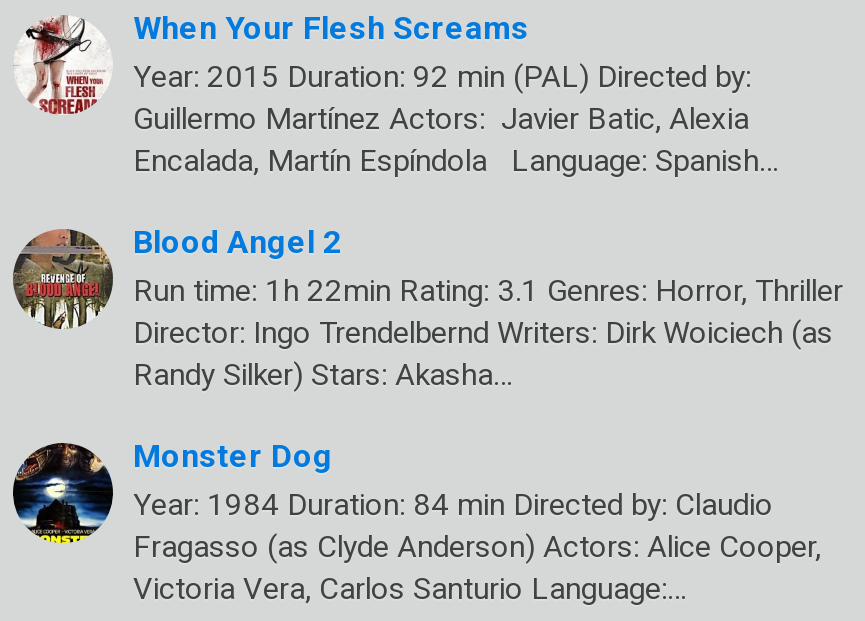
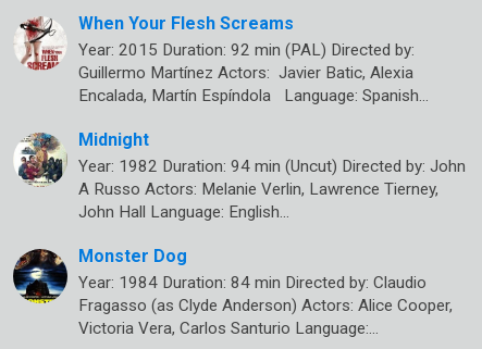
[11,223,843,393] [image] | Blood Angel 2 | Run time: 1h 22min Rating: 3.1 Genres: Horror, Thriller | Director: Ingo Trendelbernd Writers: Dirk Woiciech (as | Randy Silker) Stars: Akasha… -> [13,130,466,222] [image] | Midnight | Year: 1982 Duration: 94 min (Uncut) Directed by: John | A Russo Actors: Melanie Verlin, Lawrence Tierney, | John Hall Language: English…

